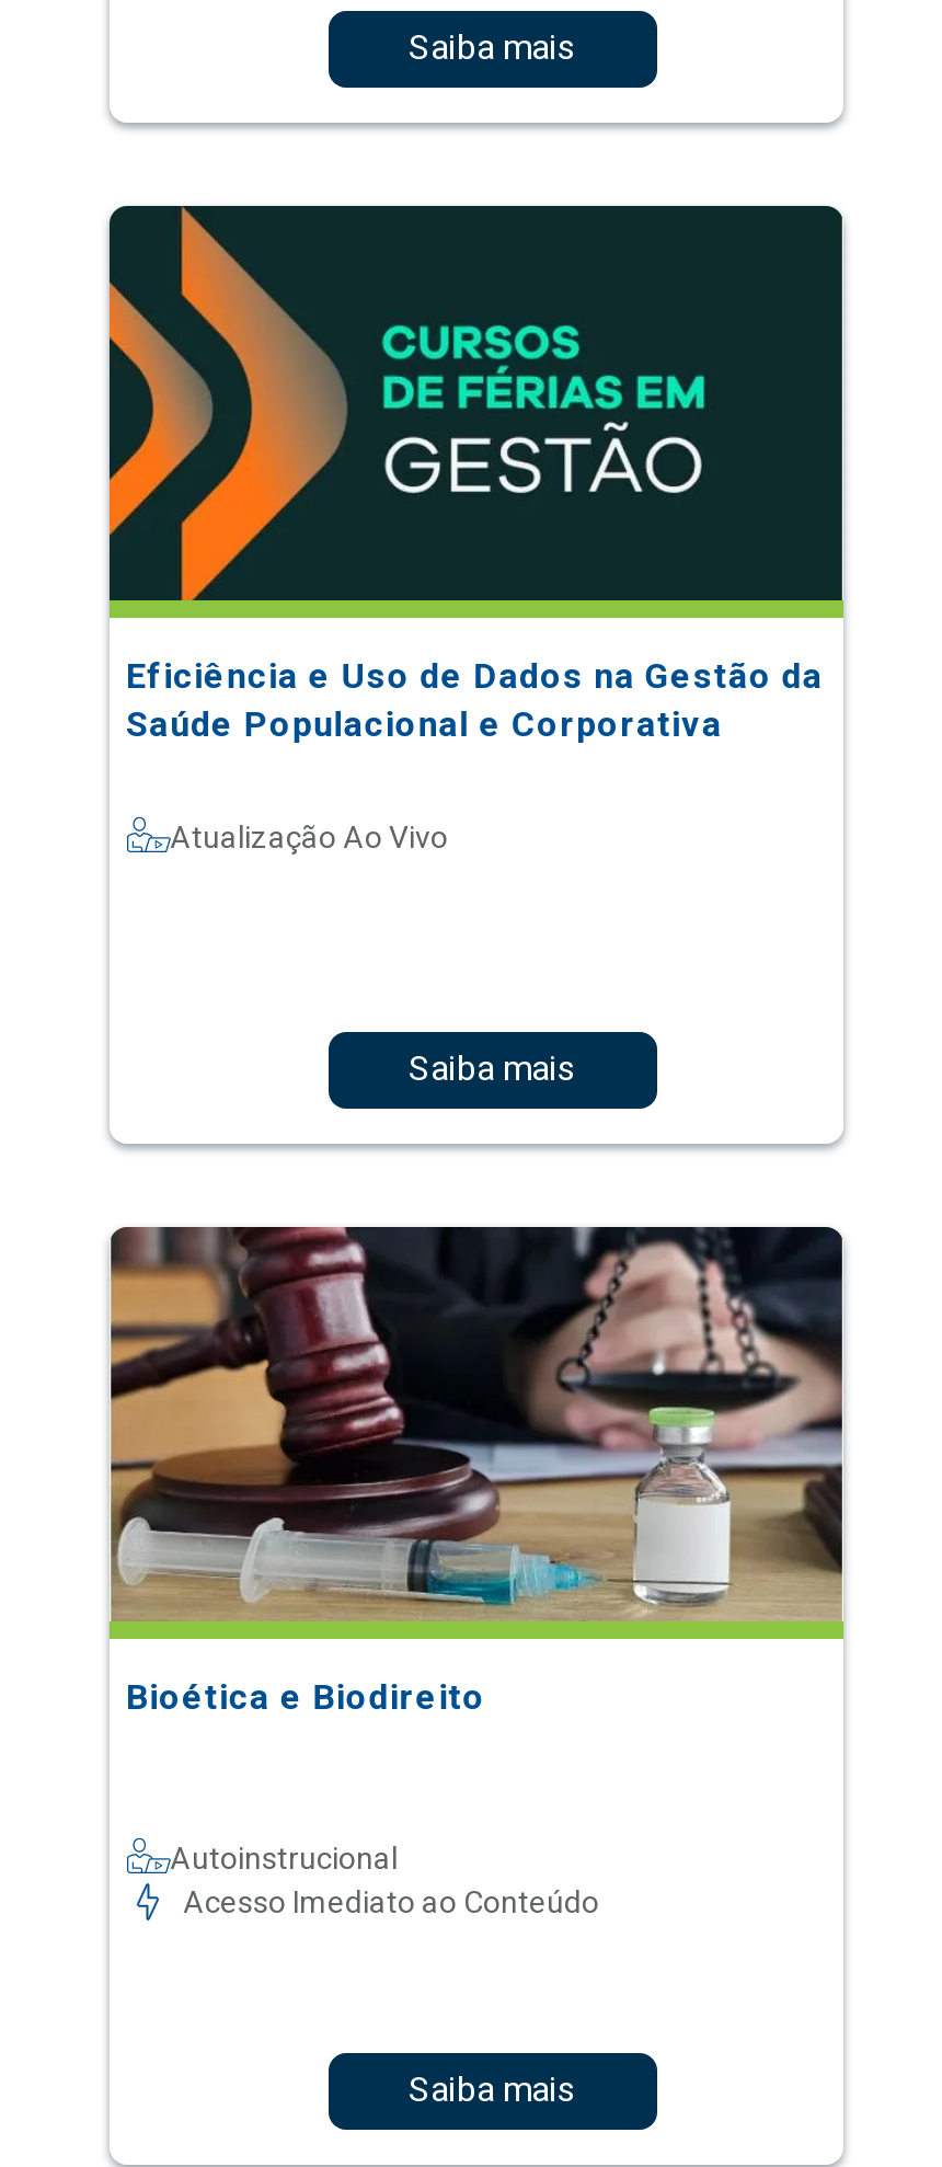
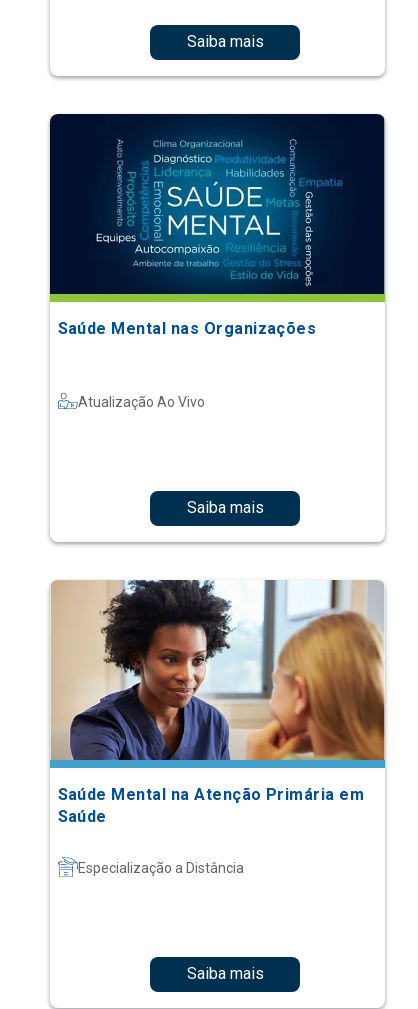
[107,206,823,745] [image] | Eficiência e Uso de Dados na Gestão da | Saúde Populacional e Corporativa -> [49,114,343,338] [image] | Saúde Mental nas Organizações
[107,1225,846,1717] [image] | Bioética e Biodireito -> [49,579,386,826] [image] | Saúde Mental na Atenção Primária em | Saúde
[170,1840,599,1919] Autoinstrucional | Acesso Imediato ao Conteúdo -> [77,860,243,876] Especialização a Distância

